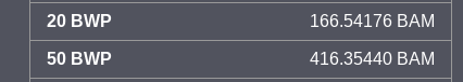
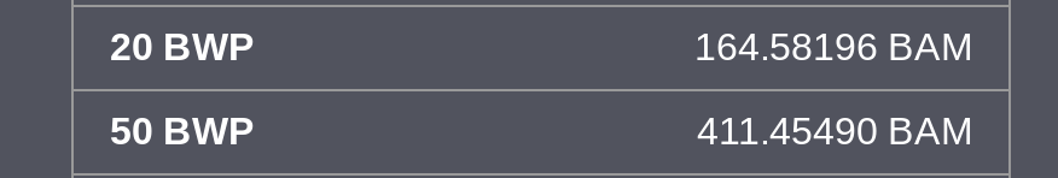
[310,12,435,30] 166.54176 BAM -> [694,26,972,67] 164.58196 BAM
[310,50,435,68] 416.35440 BAM -> [697,111,972,152] 411.45490 BAM

